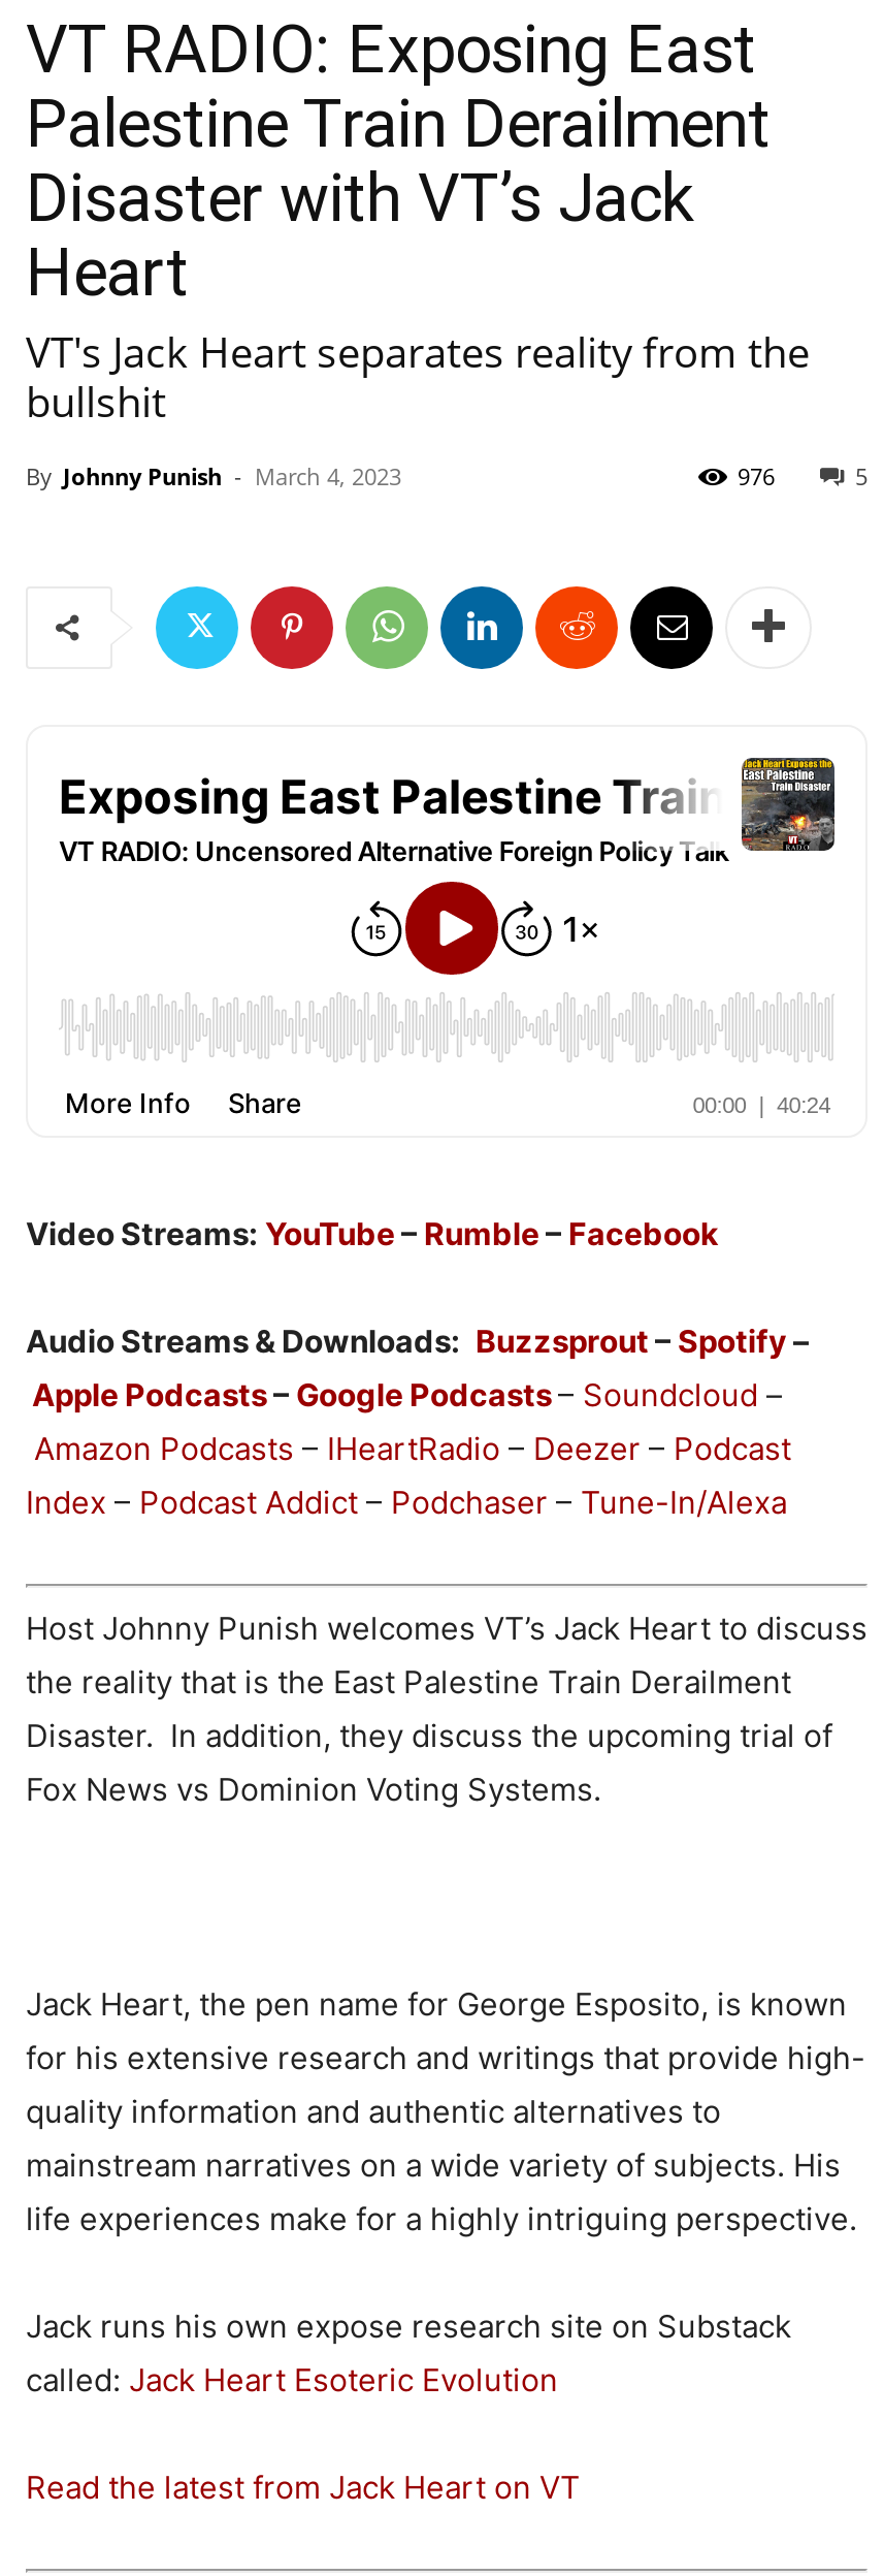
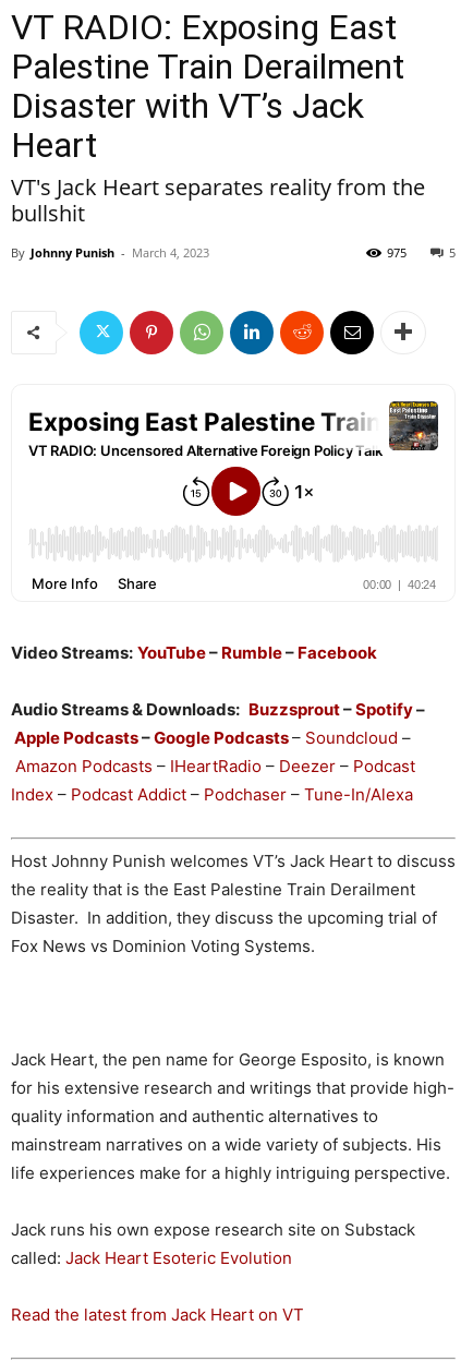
[738,459,775,490] 976 -> [387,244,407,260] 975

